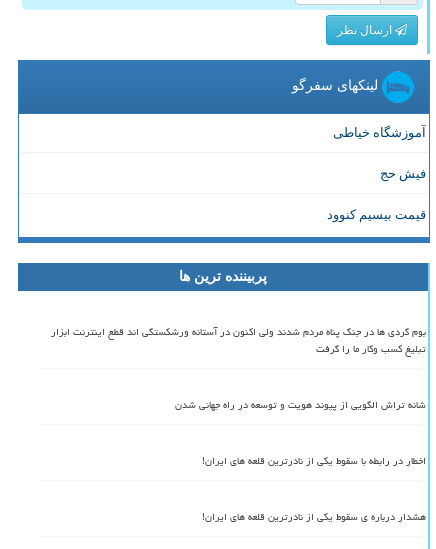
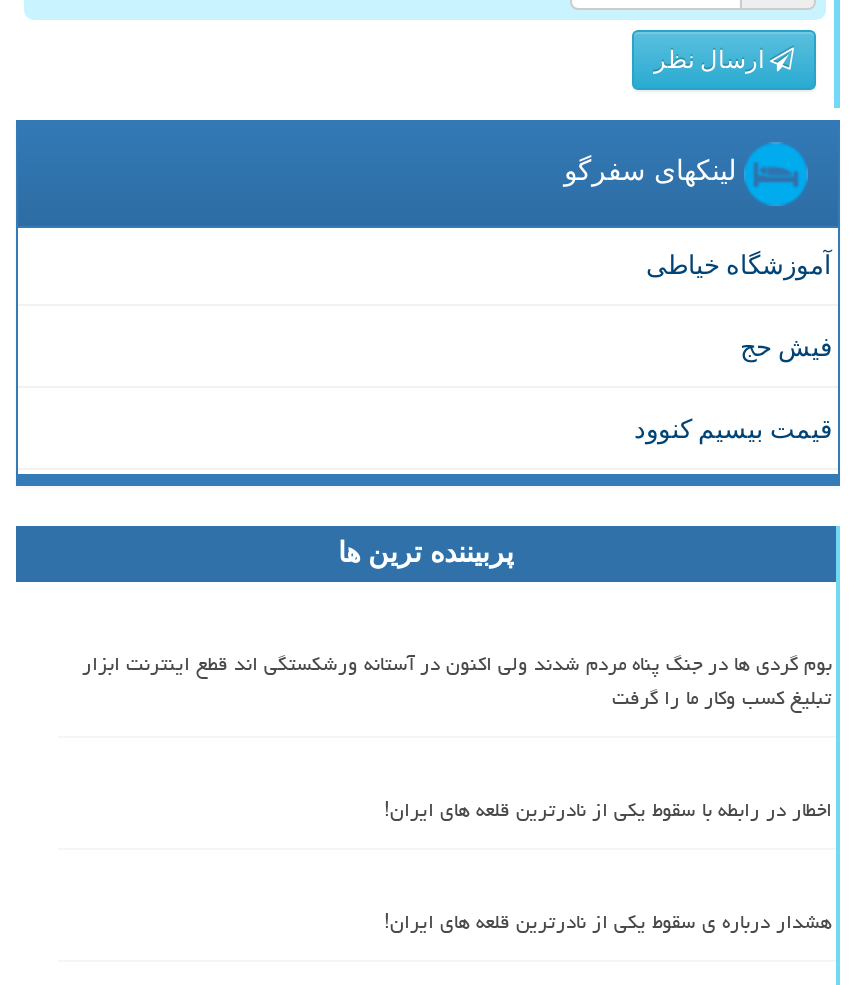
[175,395,426,415] شانه تراش الگویی از پیوند هویت و توسعه در راه جهانی شدن -> none

